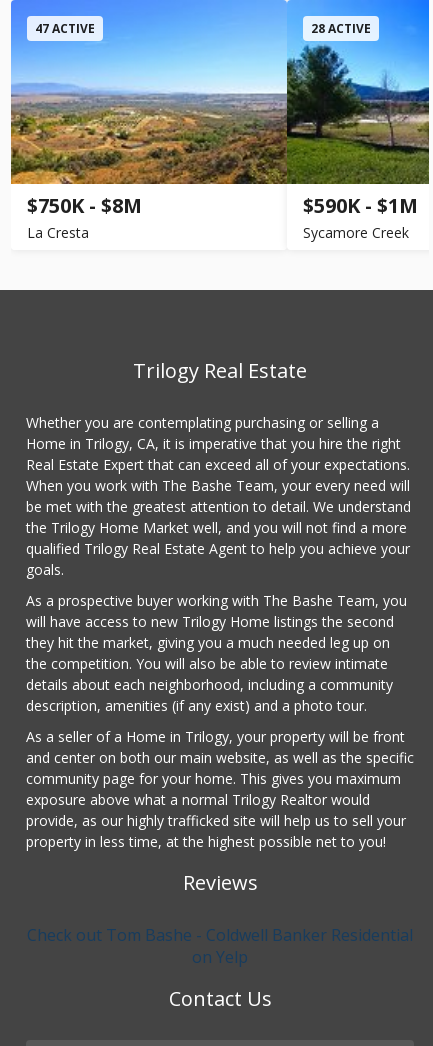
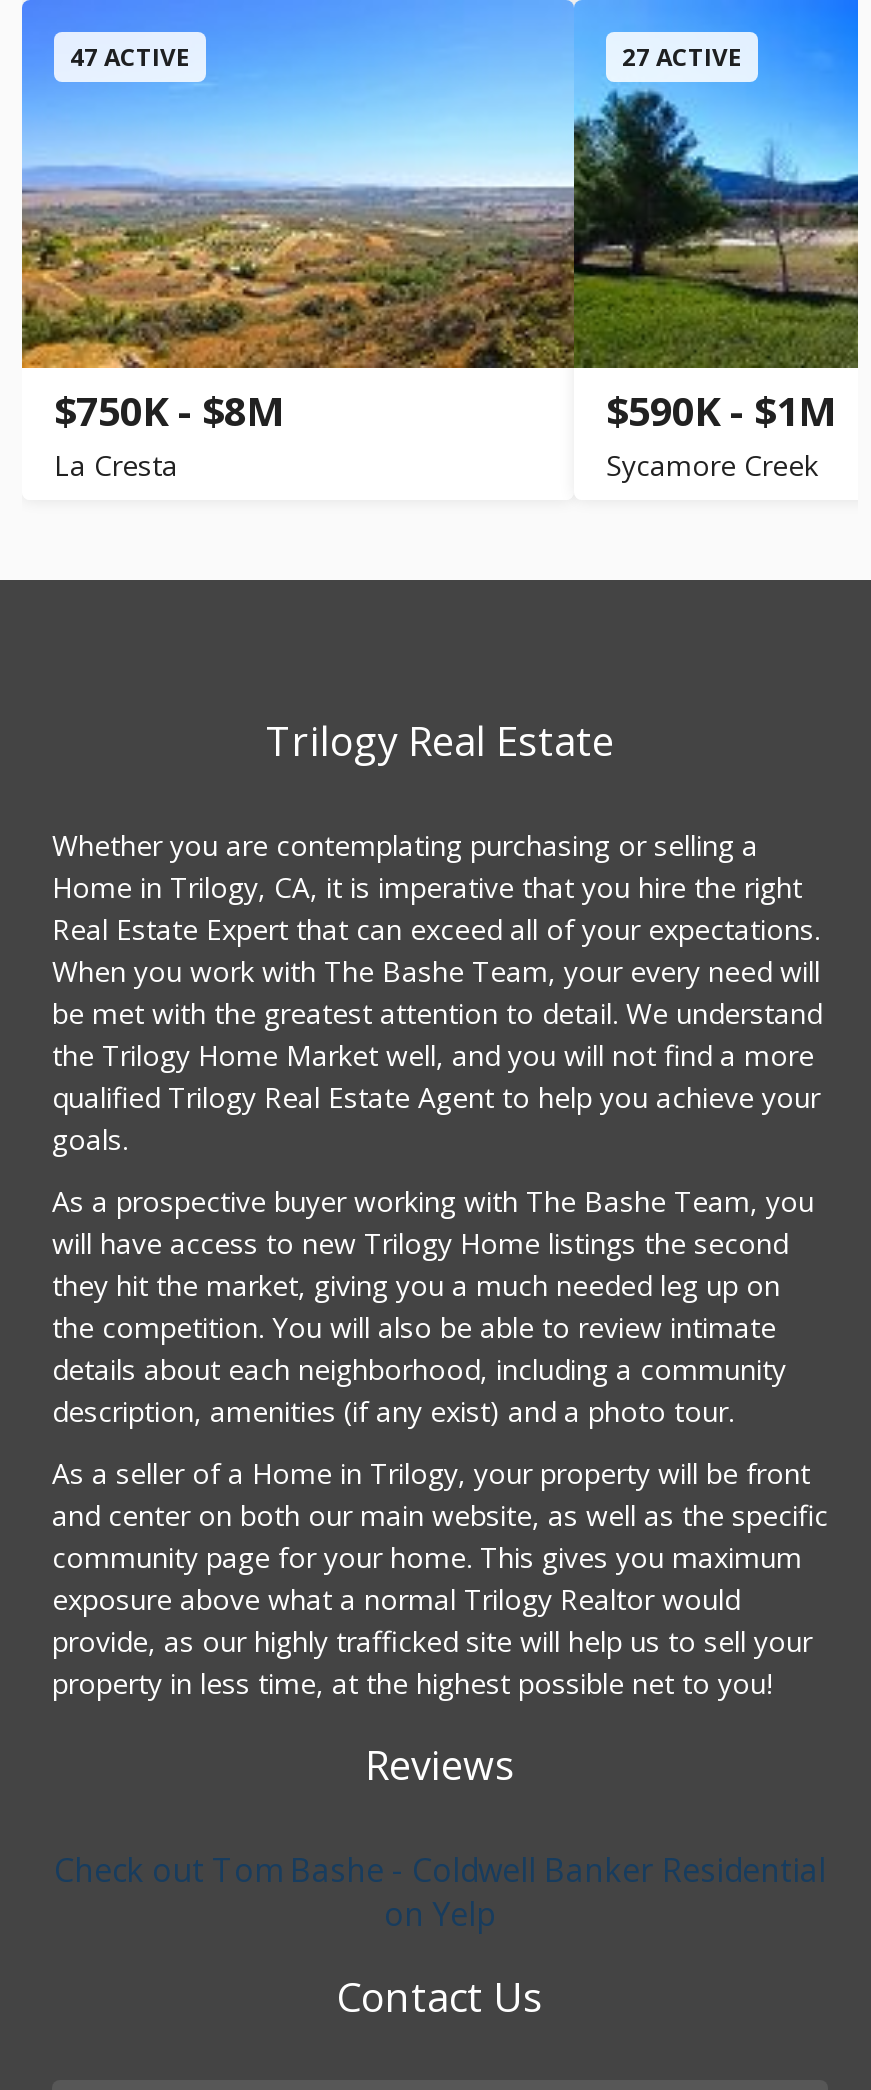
[311,20,371,37] 28 ACTIVE -> [622,40,742,74] 27 ACTIVE

